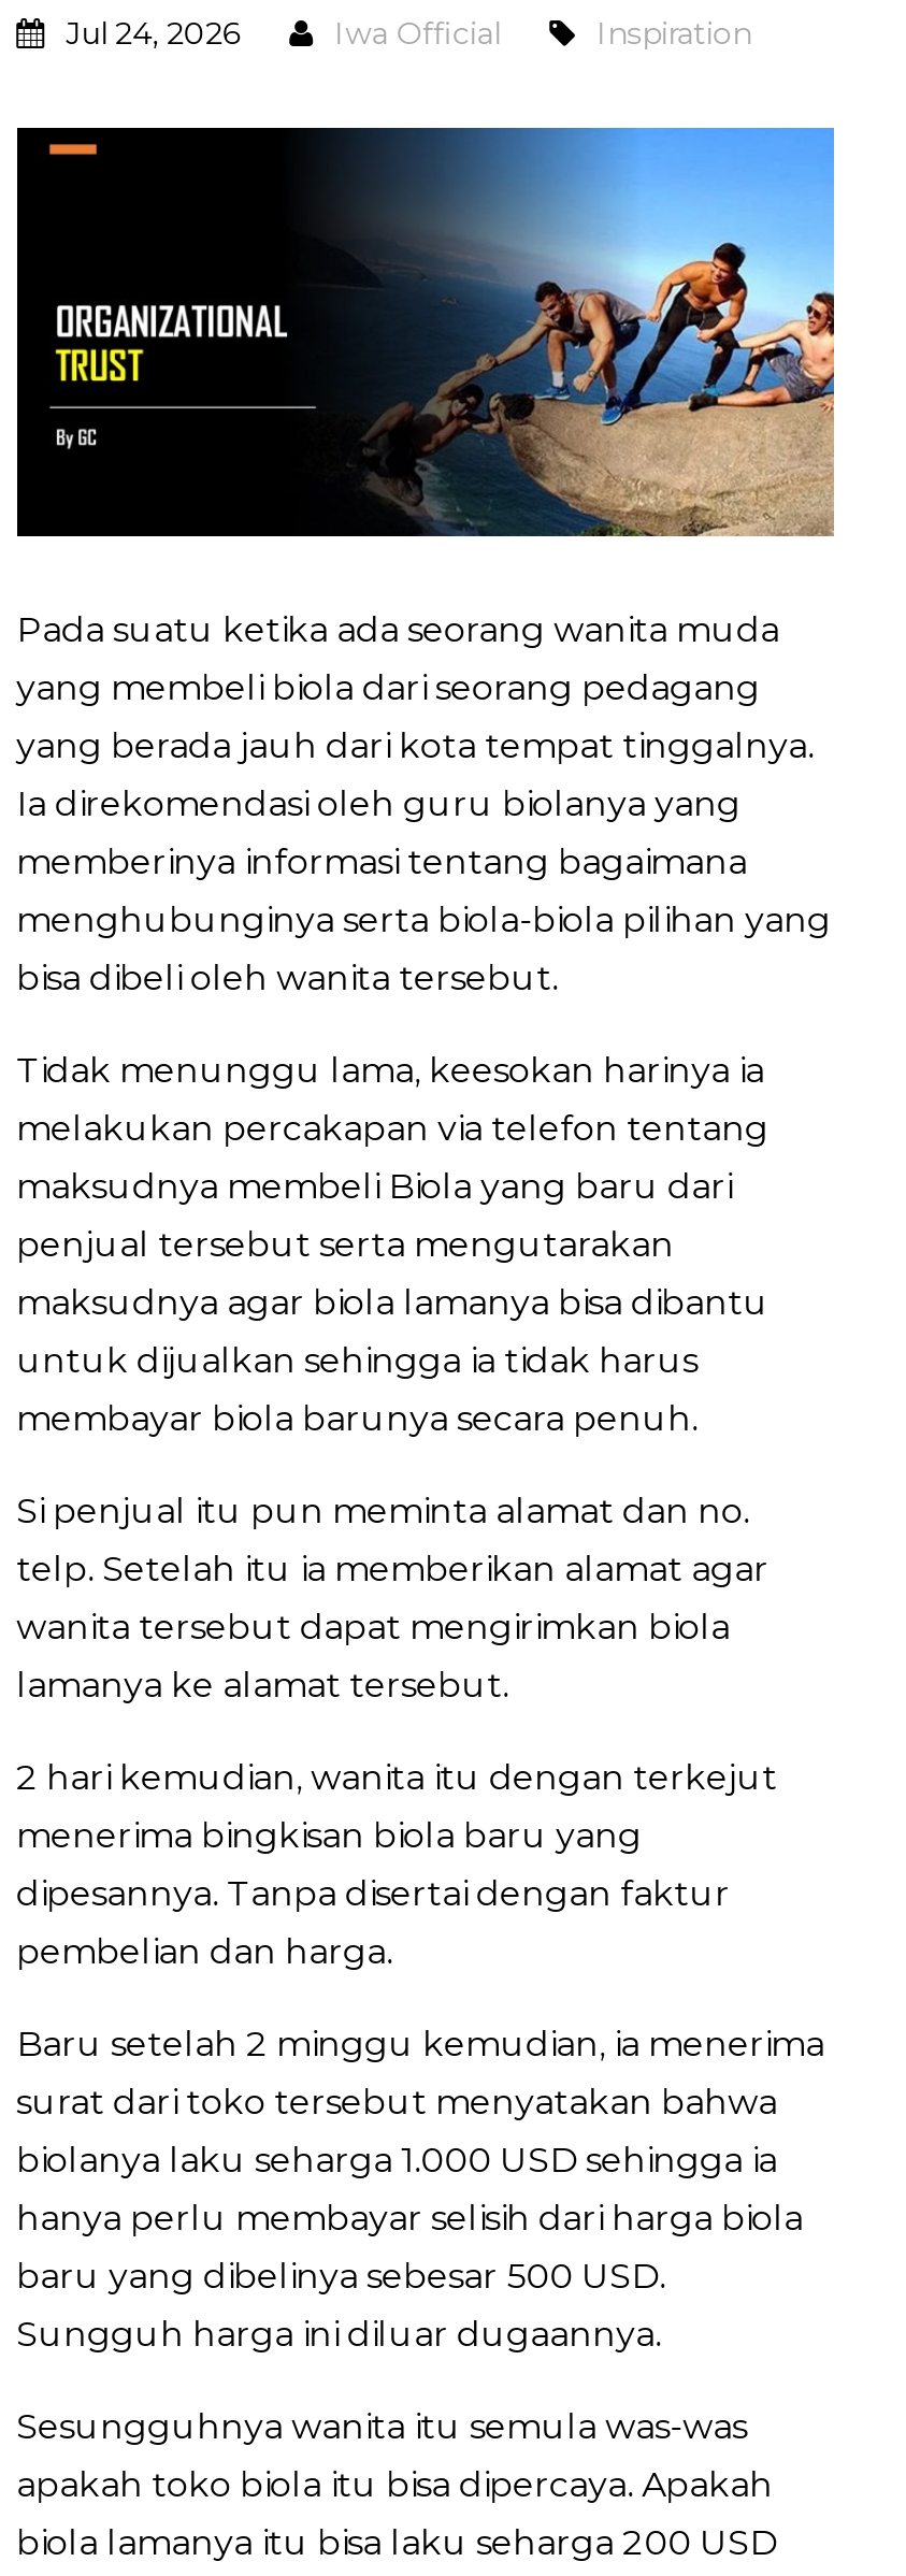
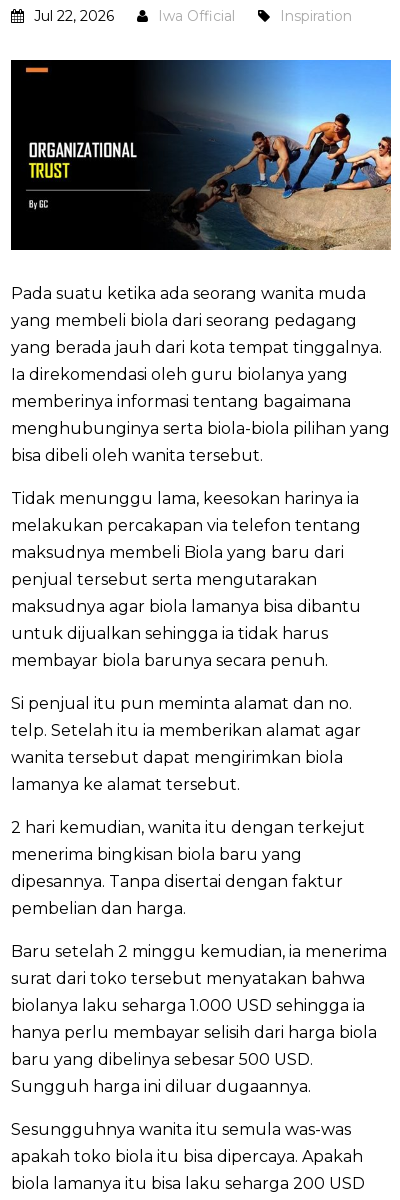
[66,14,240,53] Jul 24, 2026 -> [34,7,114,25] Jul 22, 2026

